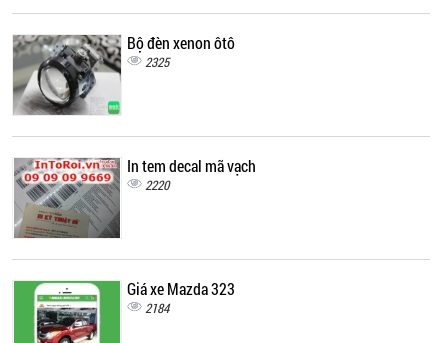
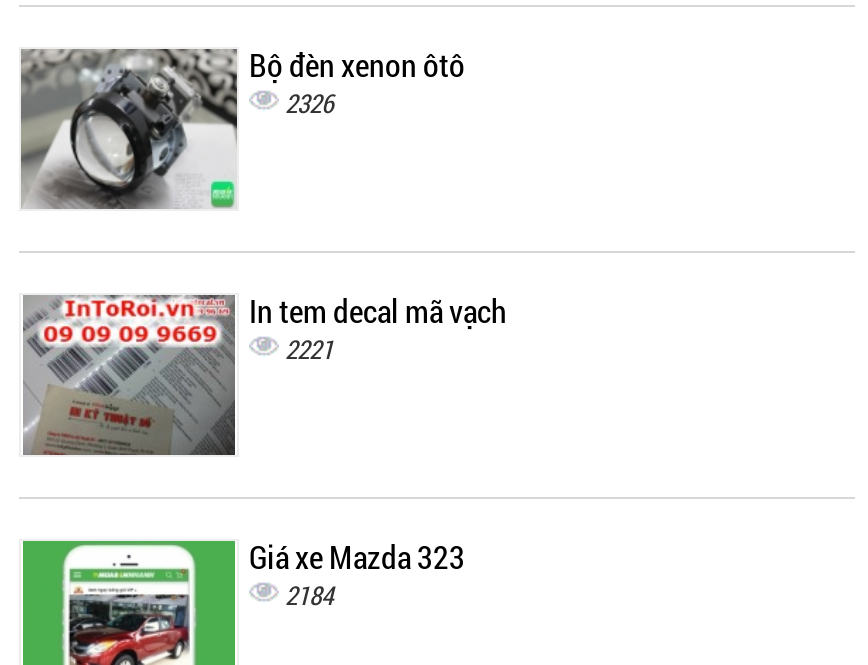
[145,53,169,71] 2325 -> [285,85,333,121] 2326
[145,176,169,194] 2220 -> [285,331,333,367] 2221

